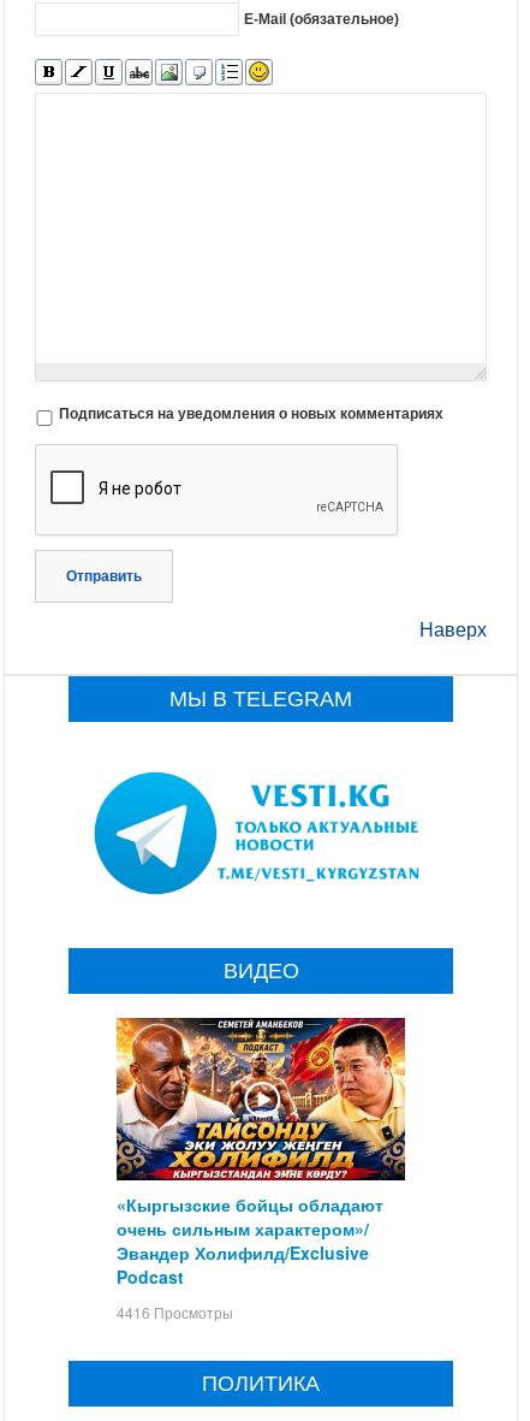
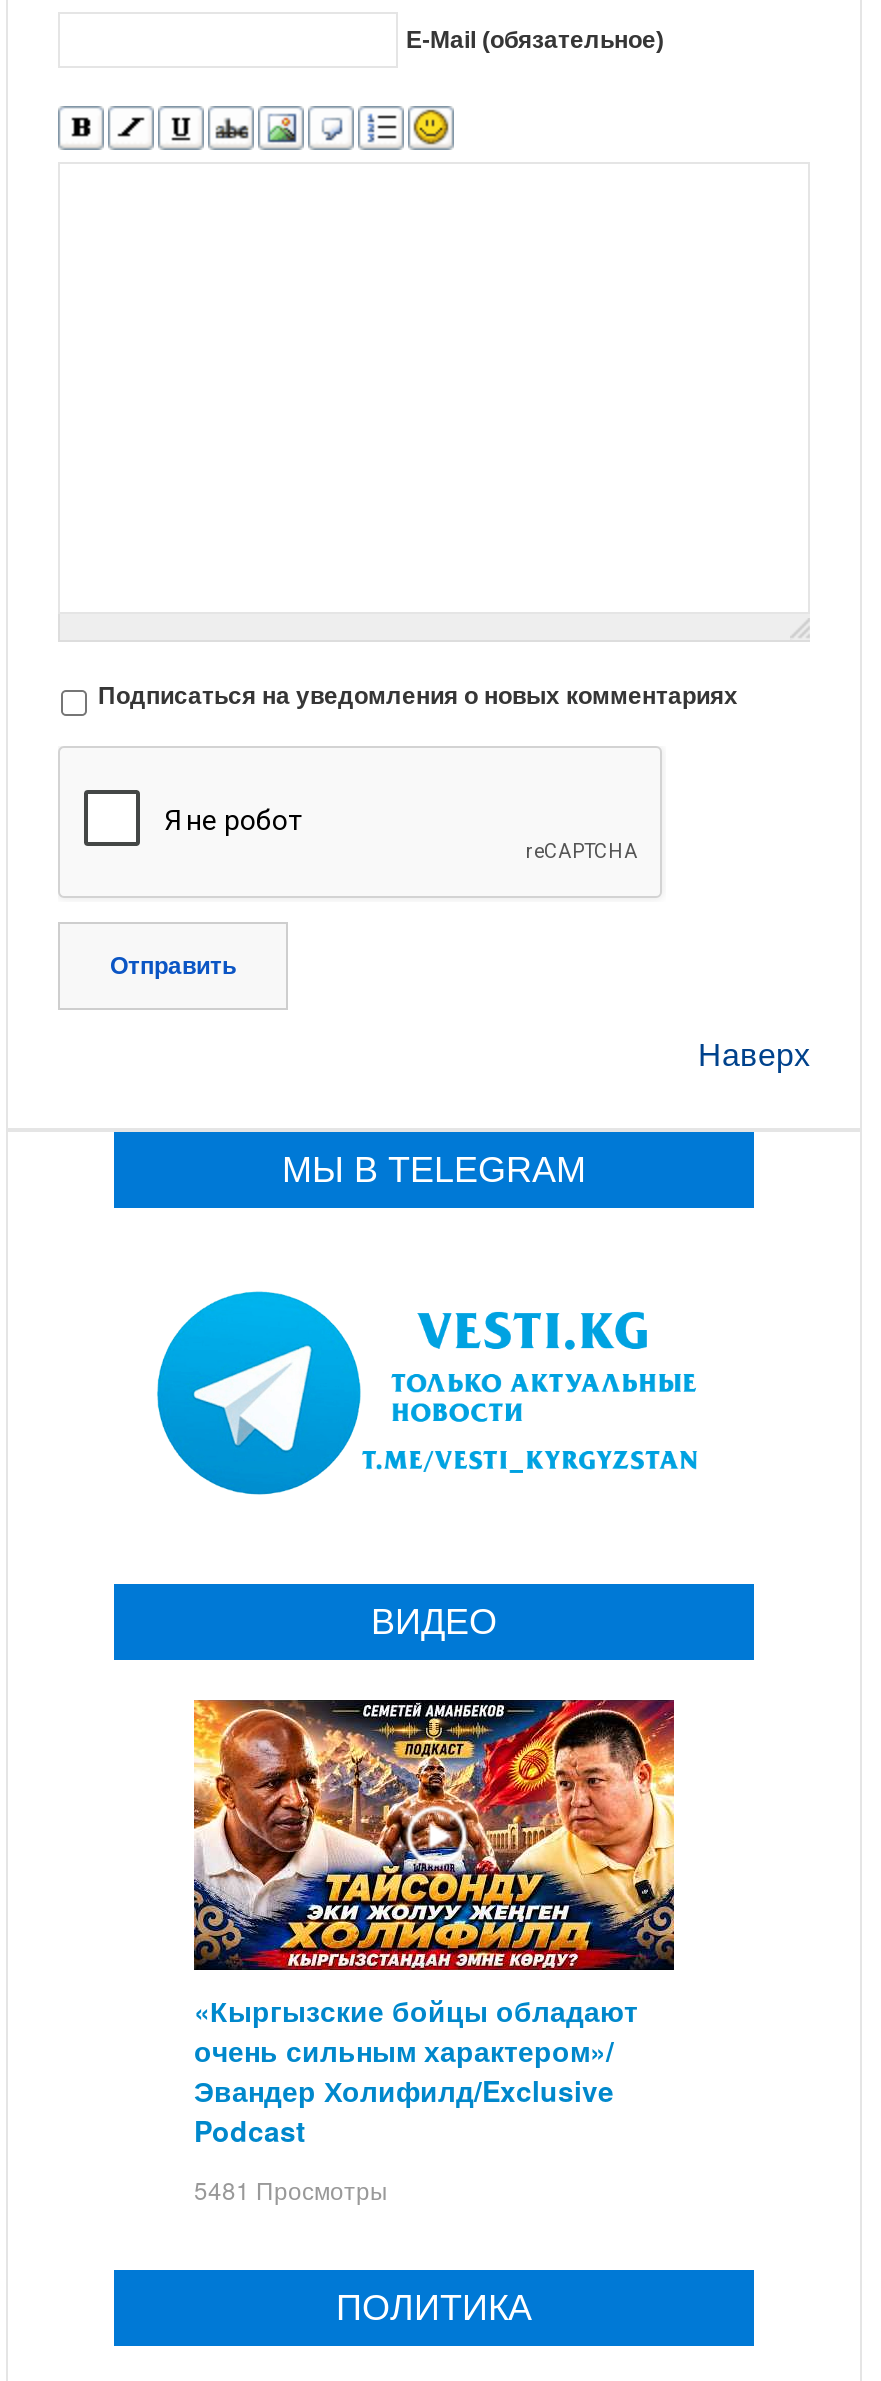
[117,1302,233,1322] 4416 Просмотры -> [194,2172,388,2206] 5481 Просмотры

